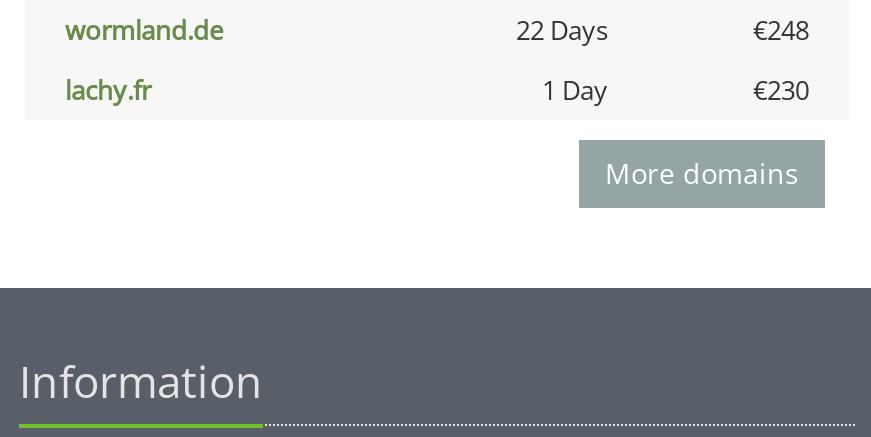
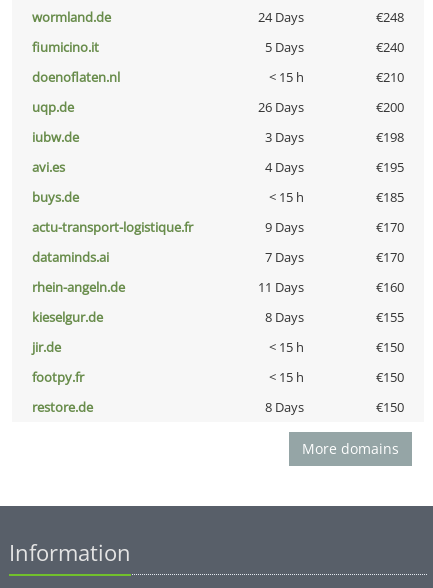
[516,12,608,48] 22 Days -> [257,8,303,26] 24 Days
[65,72,809,108] lachy.fr | 1 Day | €230 -> [32,38,404,416] fiumicino.it | 5 Days | €240 | doenoflaten.nl | < 15 h | €210 | uqp.de | 26 Days | €200 | iubw.de | 3 Days | €198 | avi.es | 4 Days | €195 | buys.de | < 15 h | €185 | actu-transport-logistique.fr | 9 Days | €170 | dataminds.ai | 7 Days | €170 | rhein-angeln.de | 11 Days | €160 | kieselgur.de | 8 Days | €155 | jir.de | < 15 h | €150 | footpy.fr | < 15 h | €150 | restore.de | 8 Days | €150

